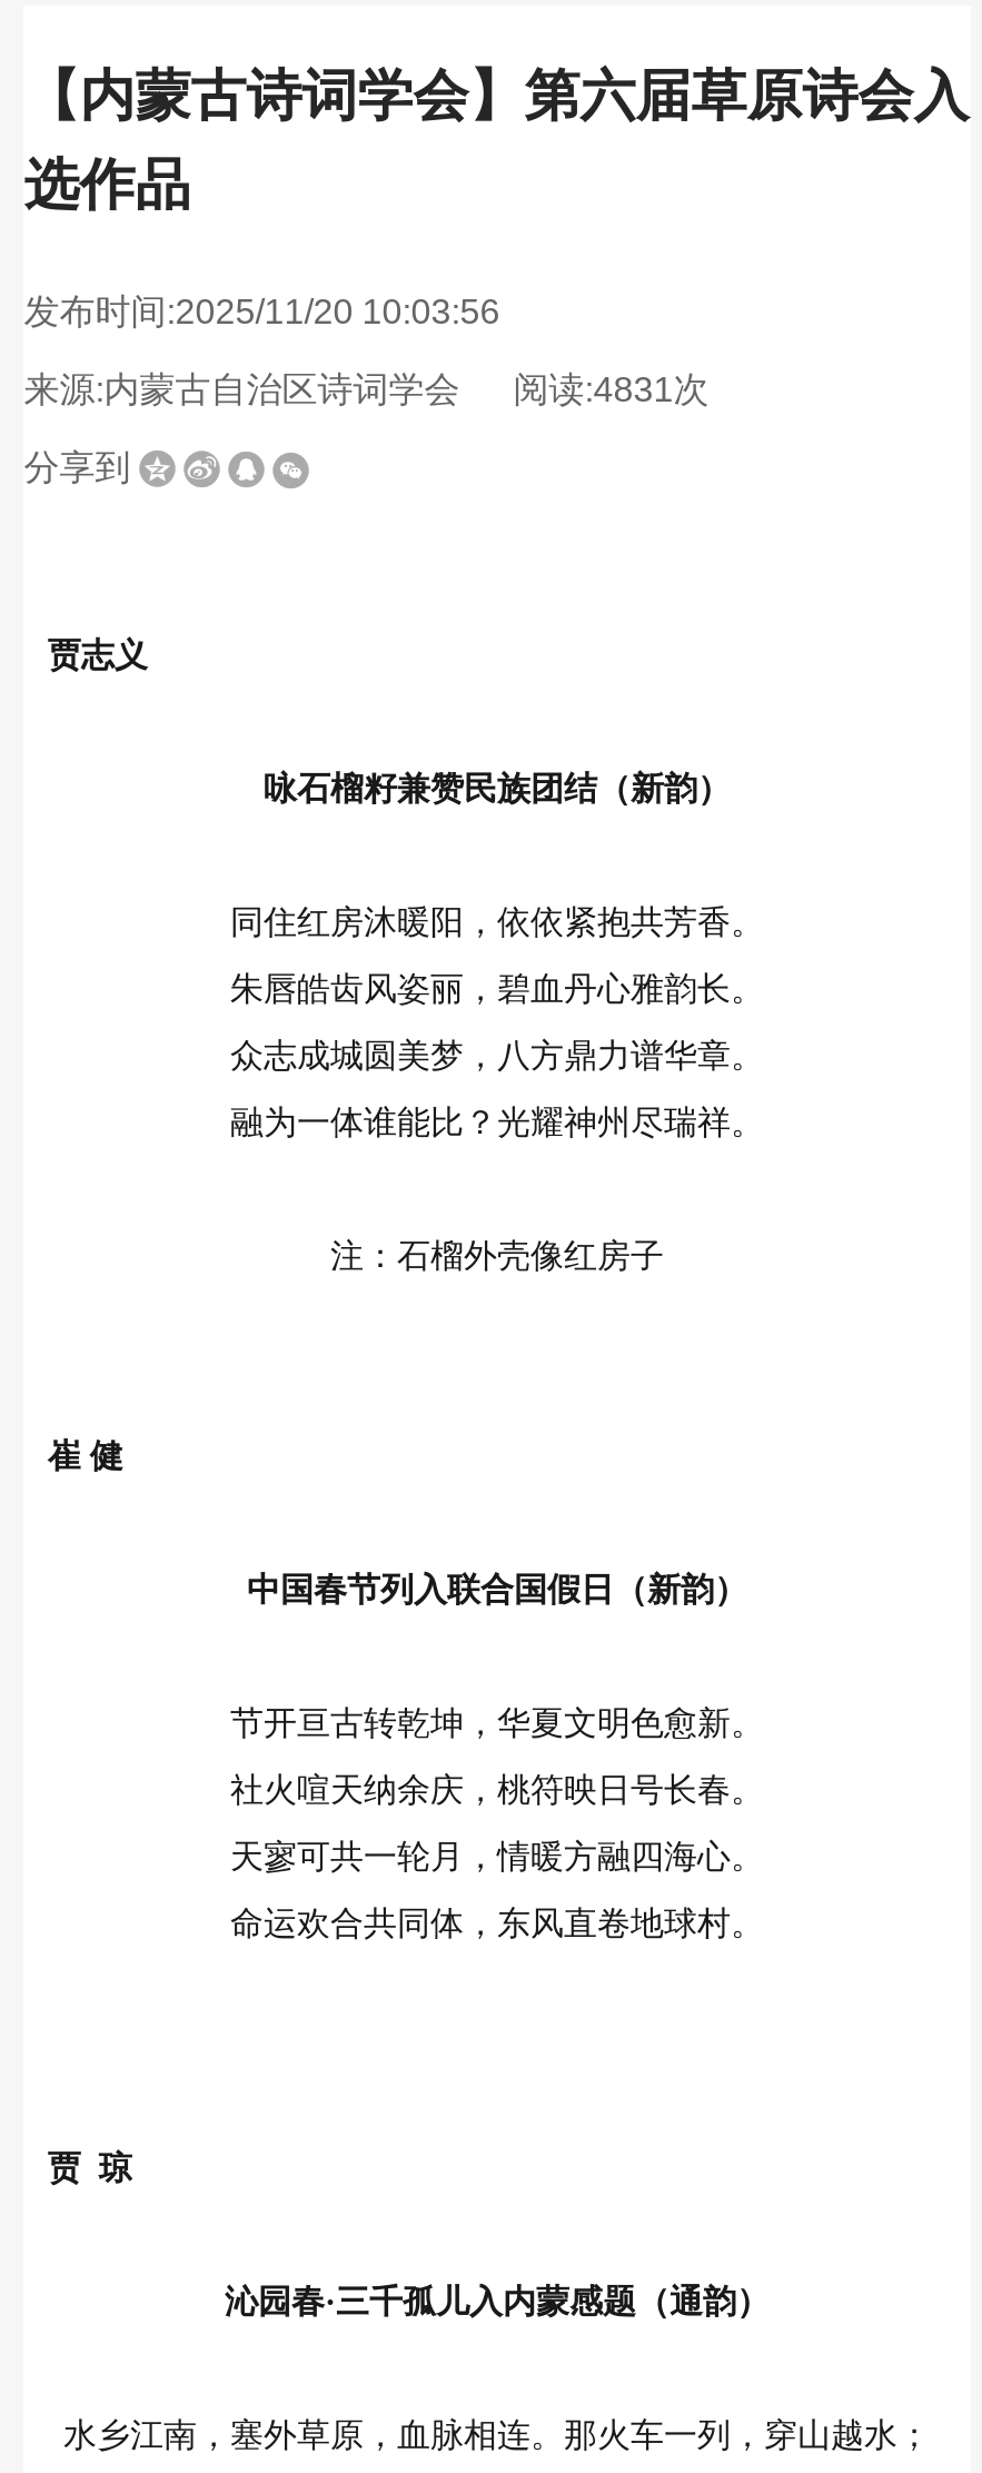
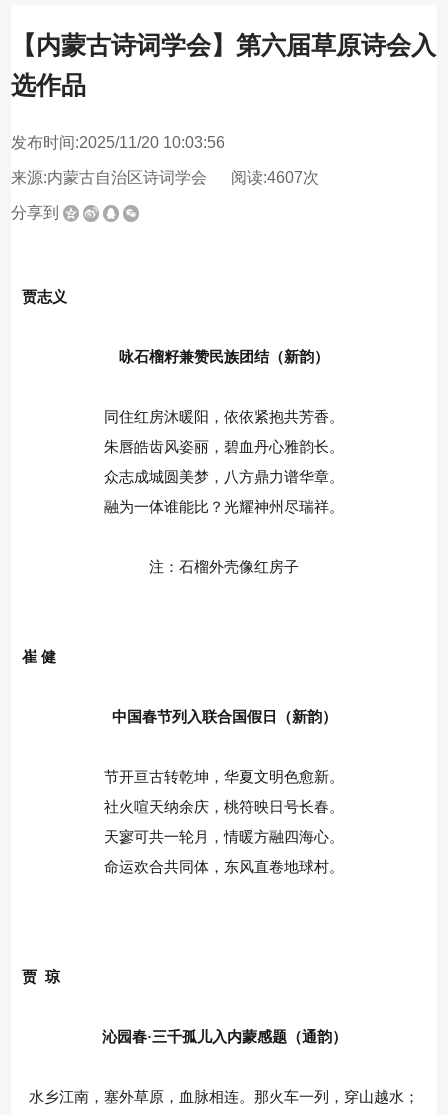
[24,371,709,409] 来源:内蒙古自治区诗词学会 阅读:4831次 -> [11,169,319,186] 来源:内蒙古自治区诗词学会 阅读:4607次

